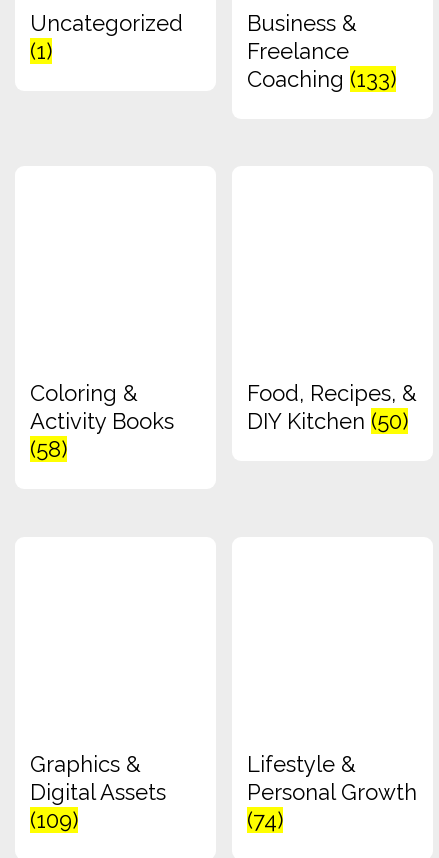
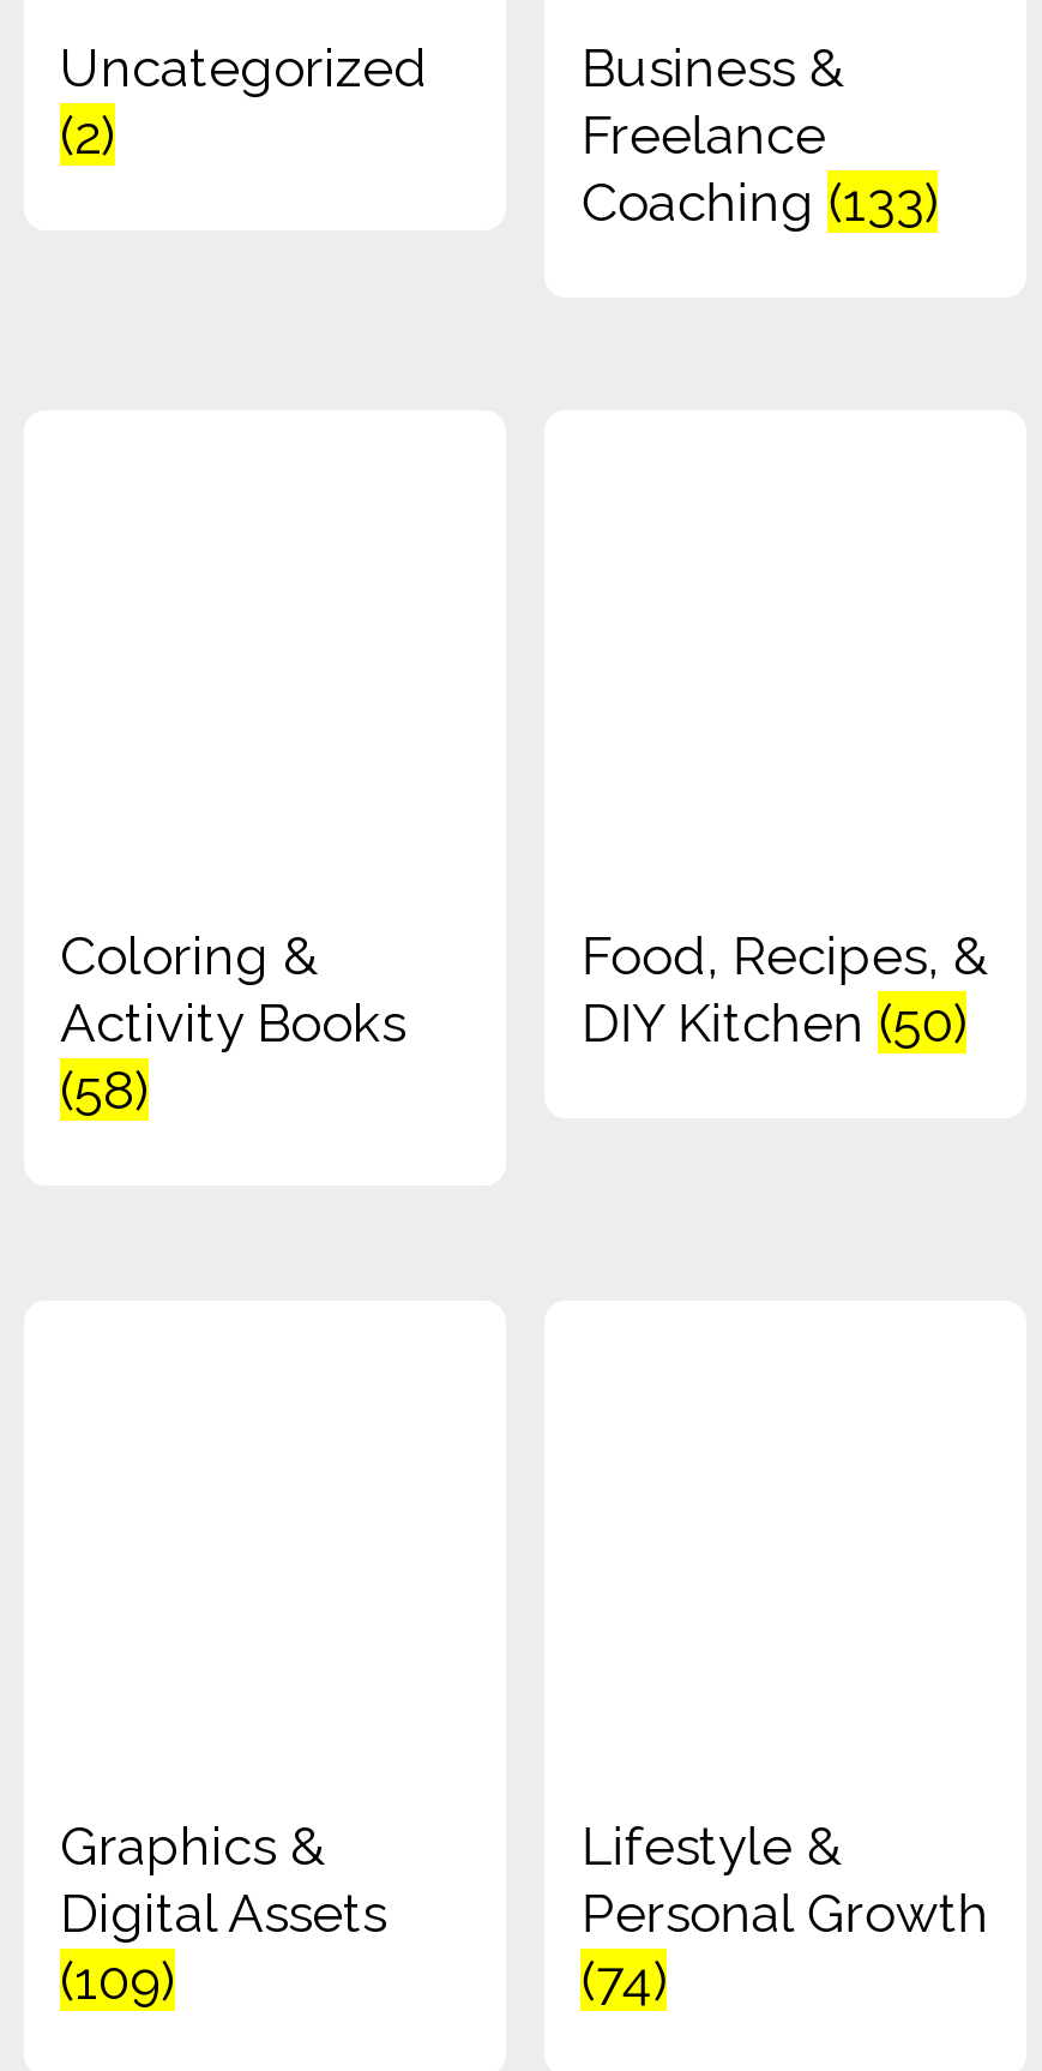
[30,38,52,64] (1) -> [60,102,115,165] (2)

